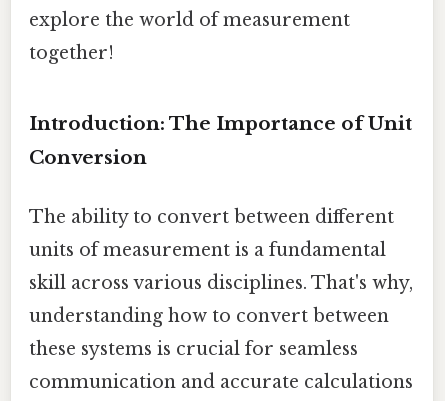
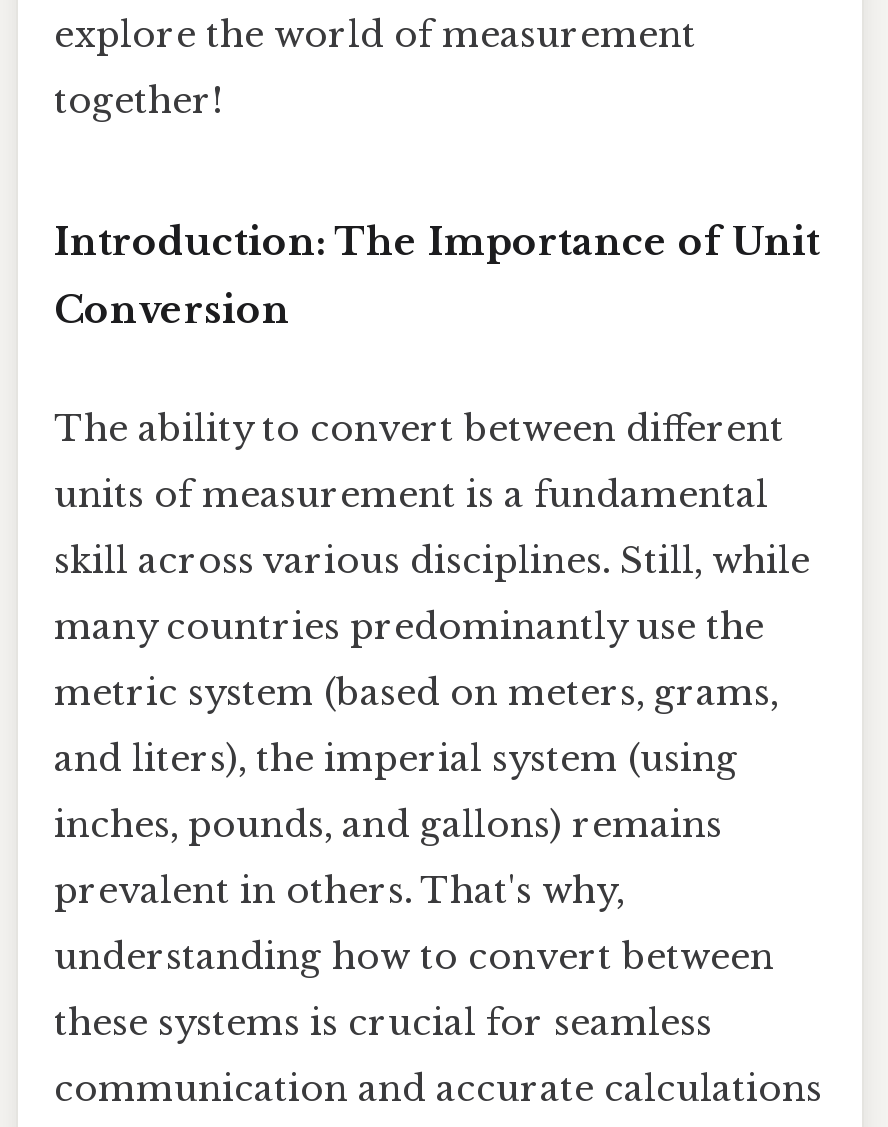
[29,272,413,294] skill across various disciplines. That's why, -> [54,539,810,913] skill across various disciplines. Still, while | many countries predominantly use the | metric system (based on meters, grams, | and liters), the imperial system (using | inches, pounds, and gallons) remains | prevalent in others. That's why,

